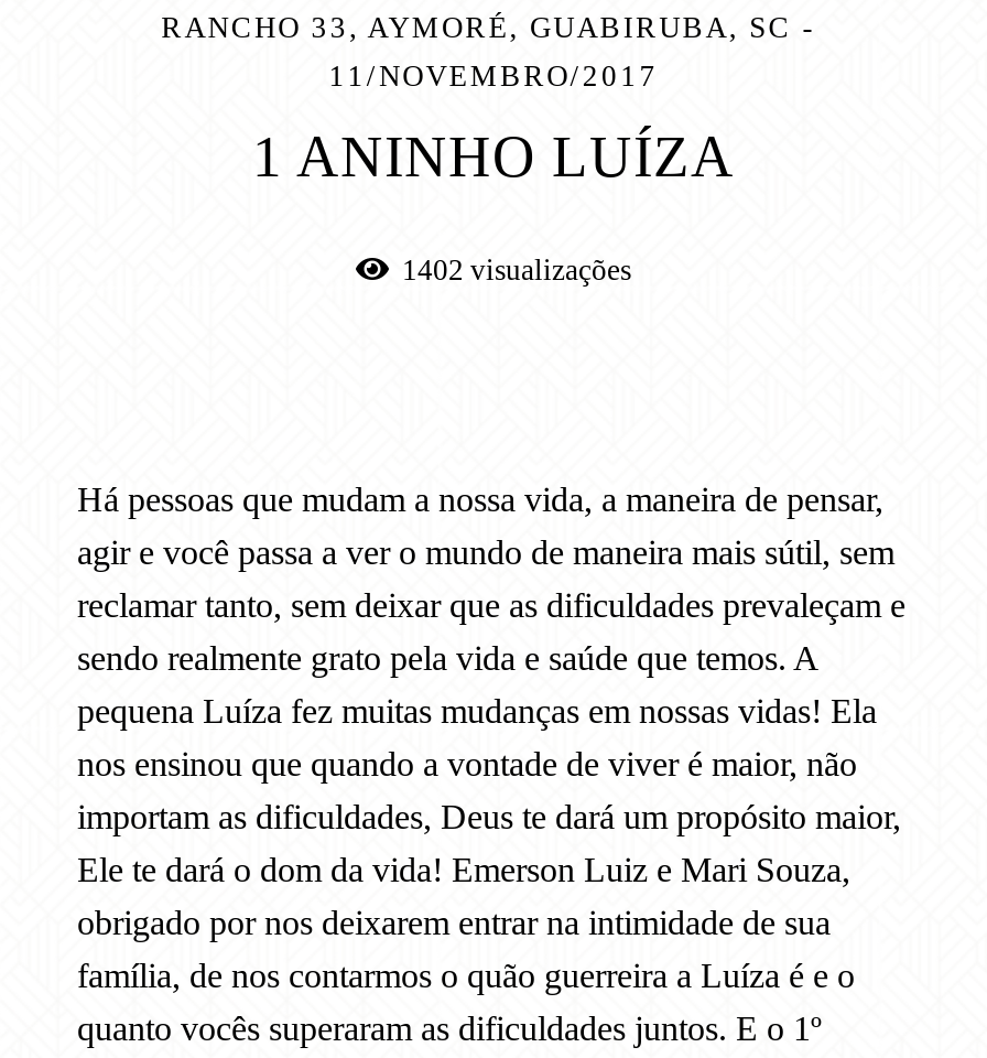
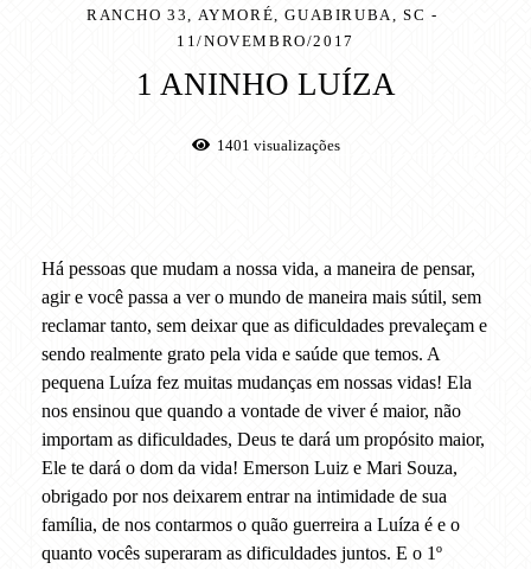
[402,254,631,287] 1402 visualizações -> [216,137,340,155] 1401 visualizações

